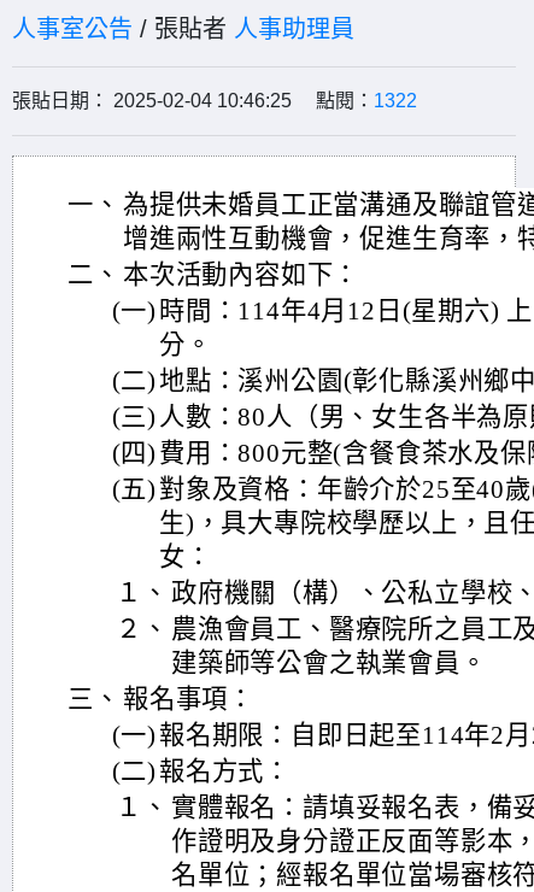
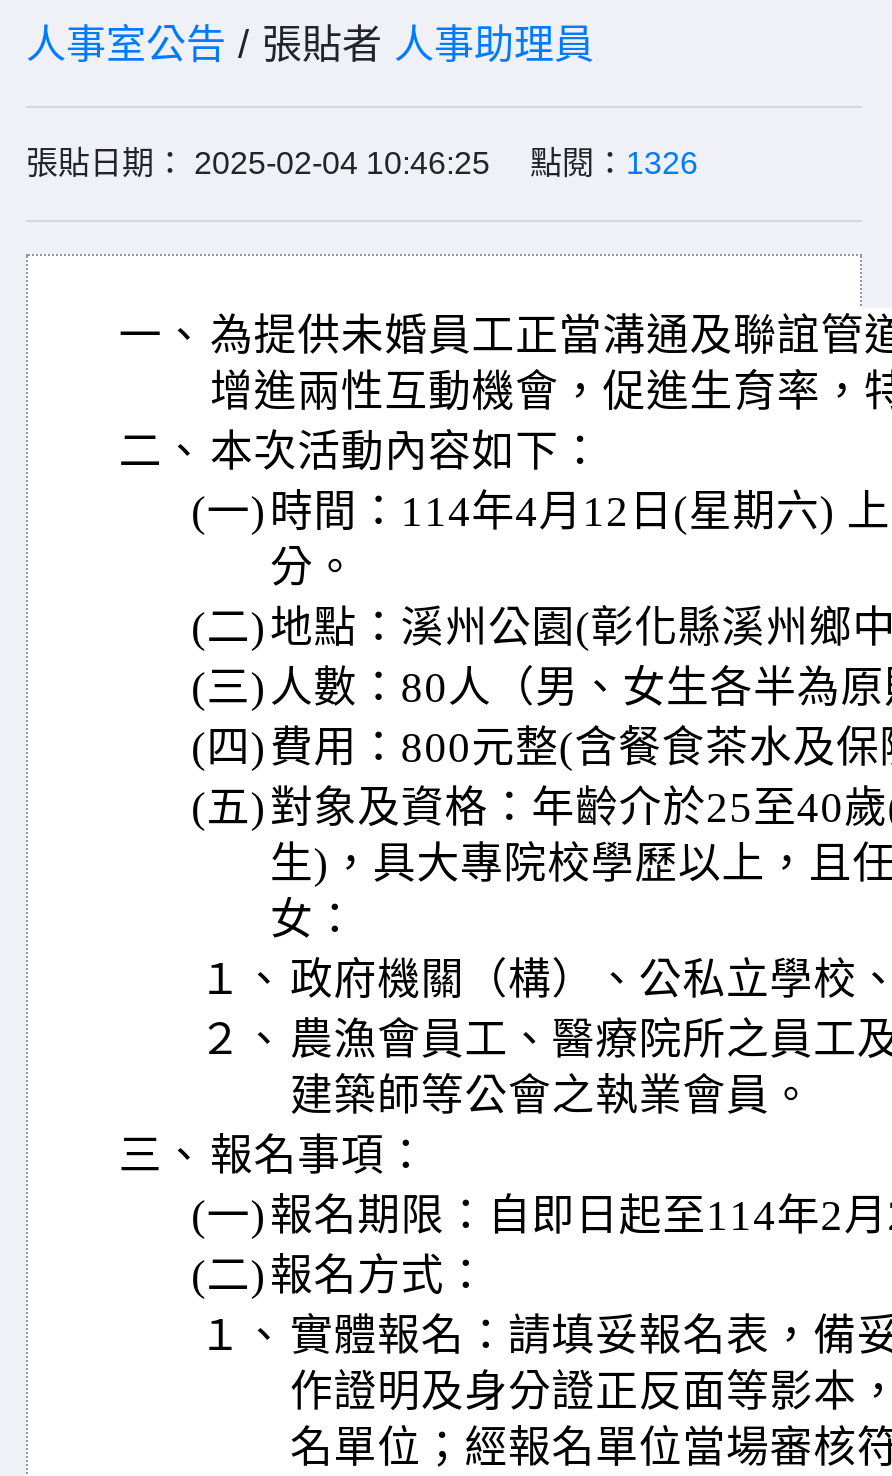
[12,90,417,111] 張貼日期： 2025-02-04 10:46:25 點閱：1322 -> [26,146,698,180] 張貼日期： 2025-02-04 10:46:25 點閱：1326

